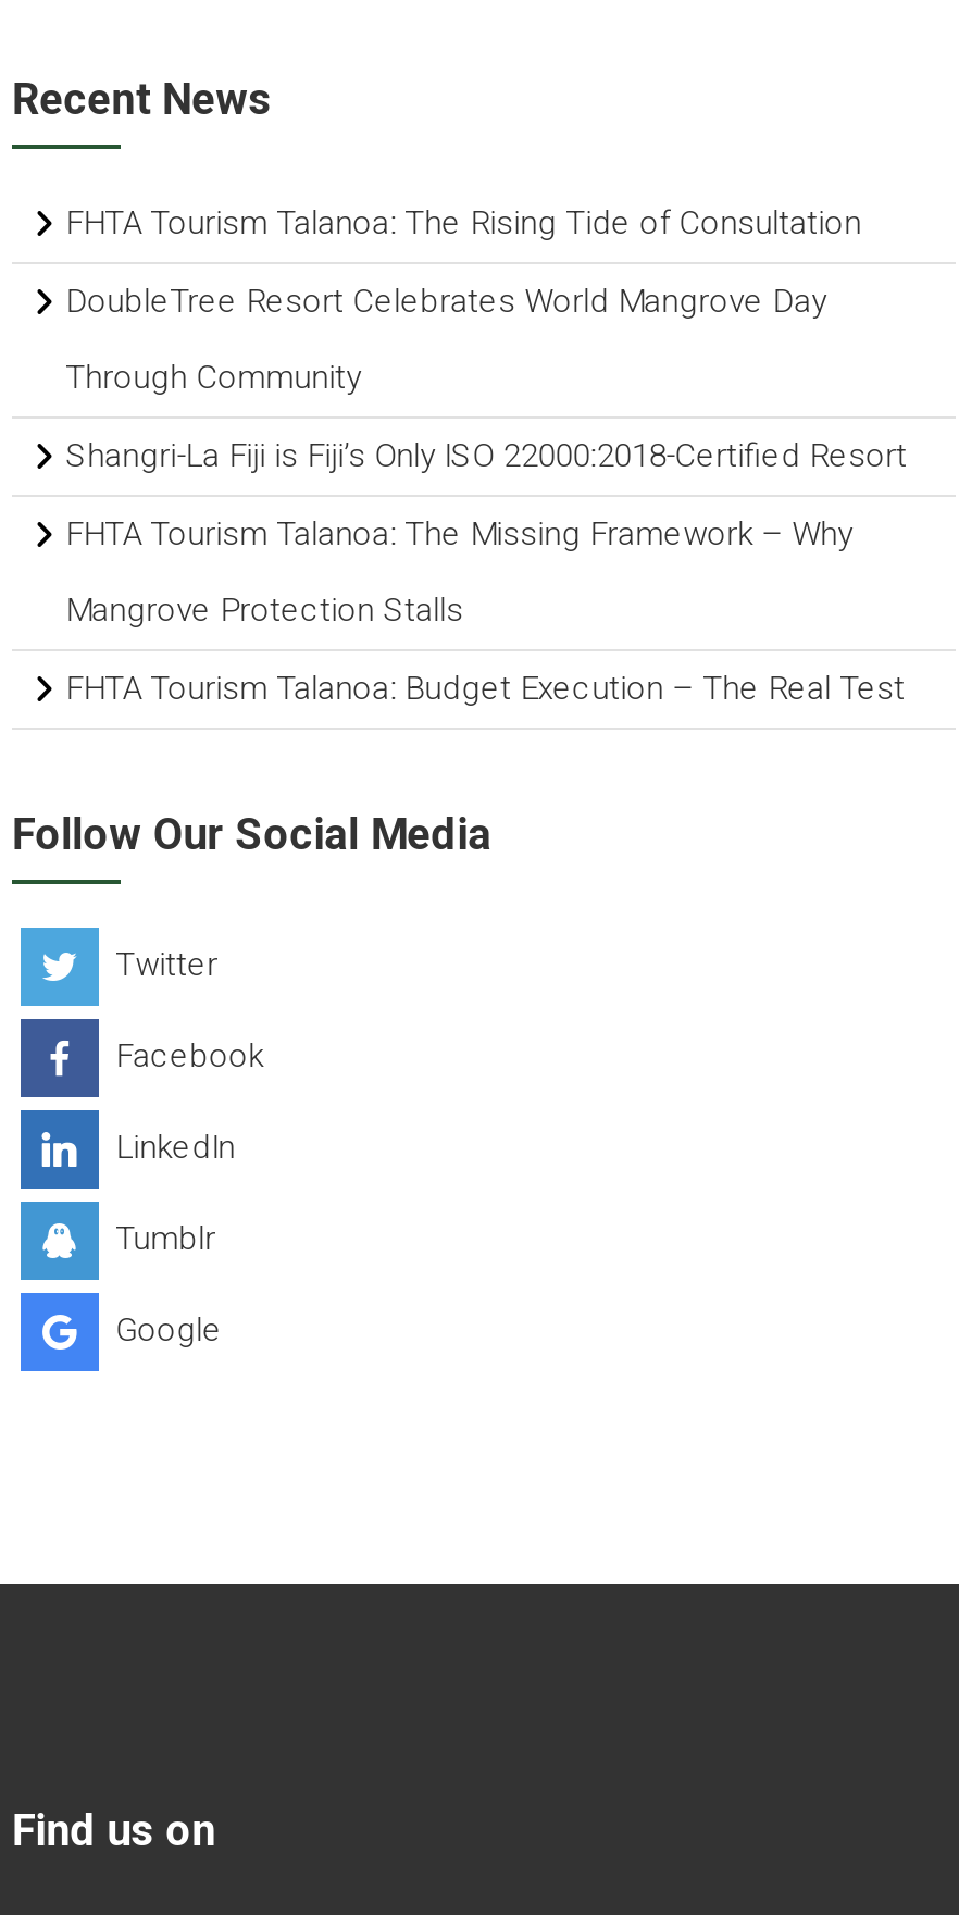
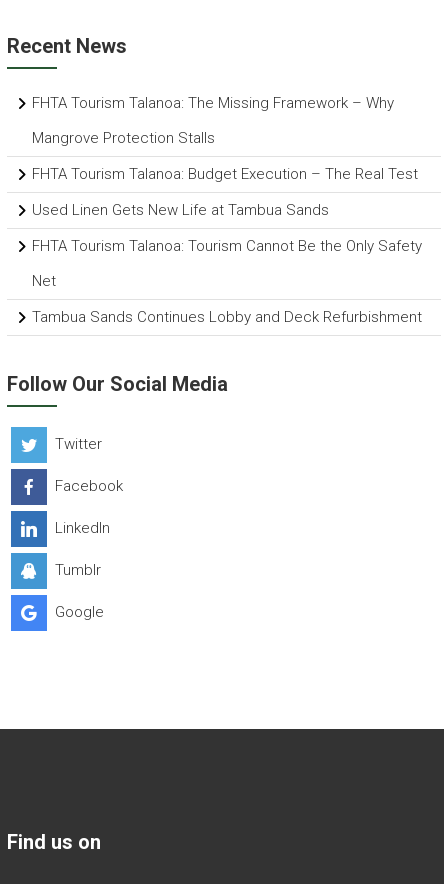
[66,203,907,475] FHTA Tourism Talanoa: The Rising Tide of Consultation | DoubleTree Resort Celebrates World Mangrove Day | Through Community | Shangri-La Fiji is Fiji’s Only ISO 22000:2018-Certified Resort -> none
moved [66,514,905,708] -> [32,94,418,183]: FHTA Tourism Talanoa: The Missing Framework – Why | Mangrove Protection Stalls | FHTA Tourism Talanoa: Budget Execution – The Real Test
none -> [32,201,422,326] Used Linen Gets New Life at Tambua Sands | FHTA Tourism Talanoa: Tourism Cannot Be the Only Safety | Net | Tambua Sands Continues Lobby and Deck Refurbishment

